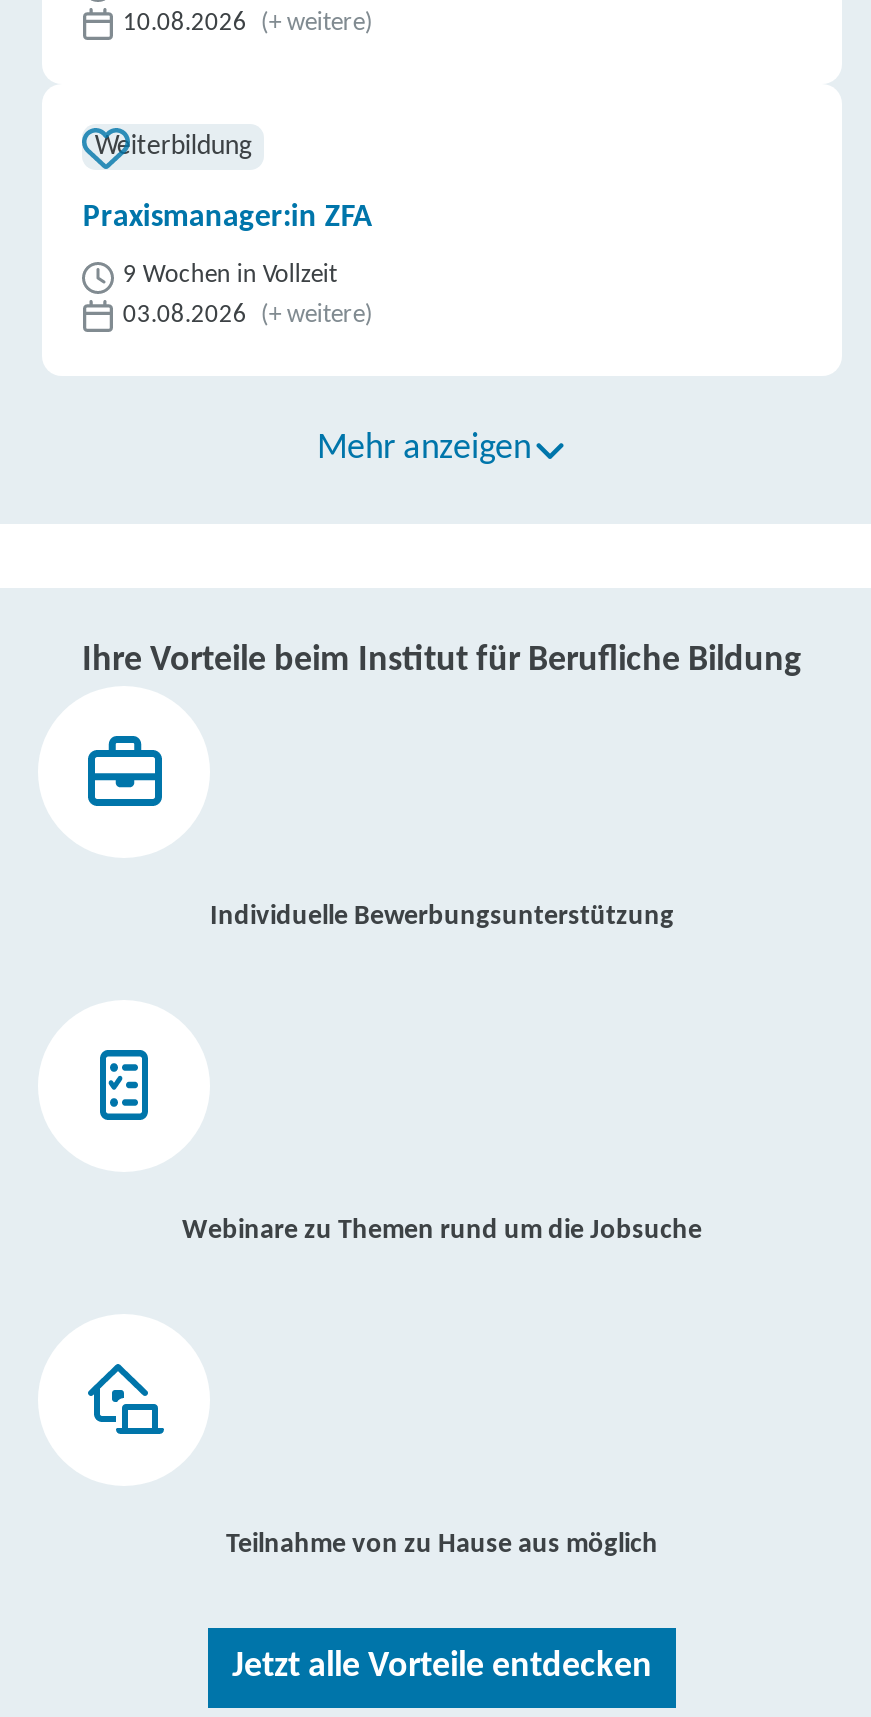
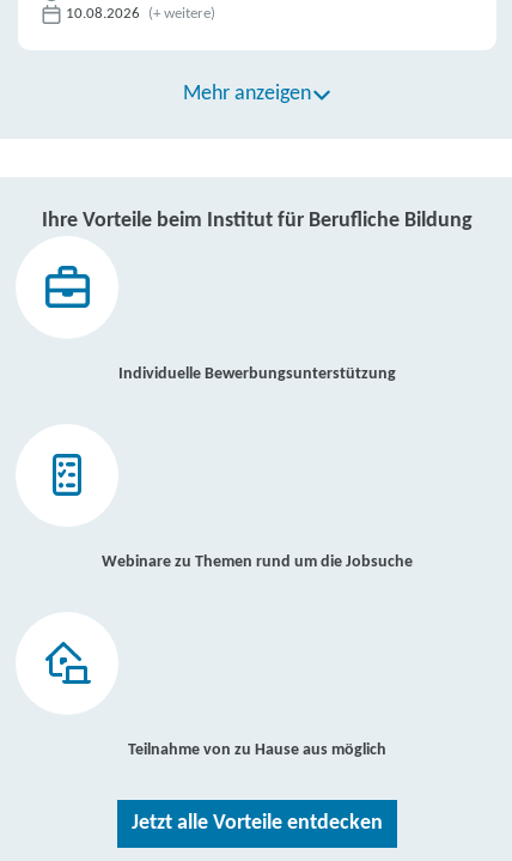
[83,132,373,328] Weiterbildung | Praxismanager:in ZFA | 9 Wochen in Vollzeit | 03.08.2026 (+ weitere) -> none

